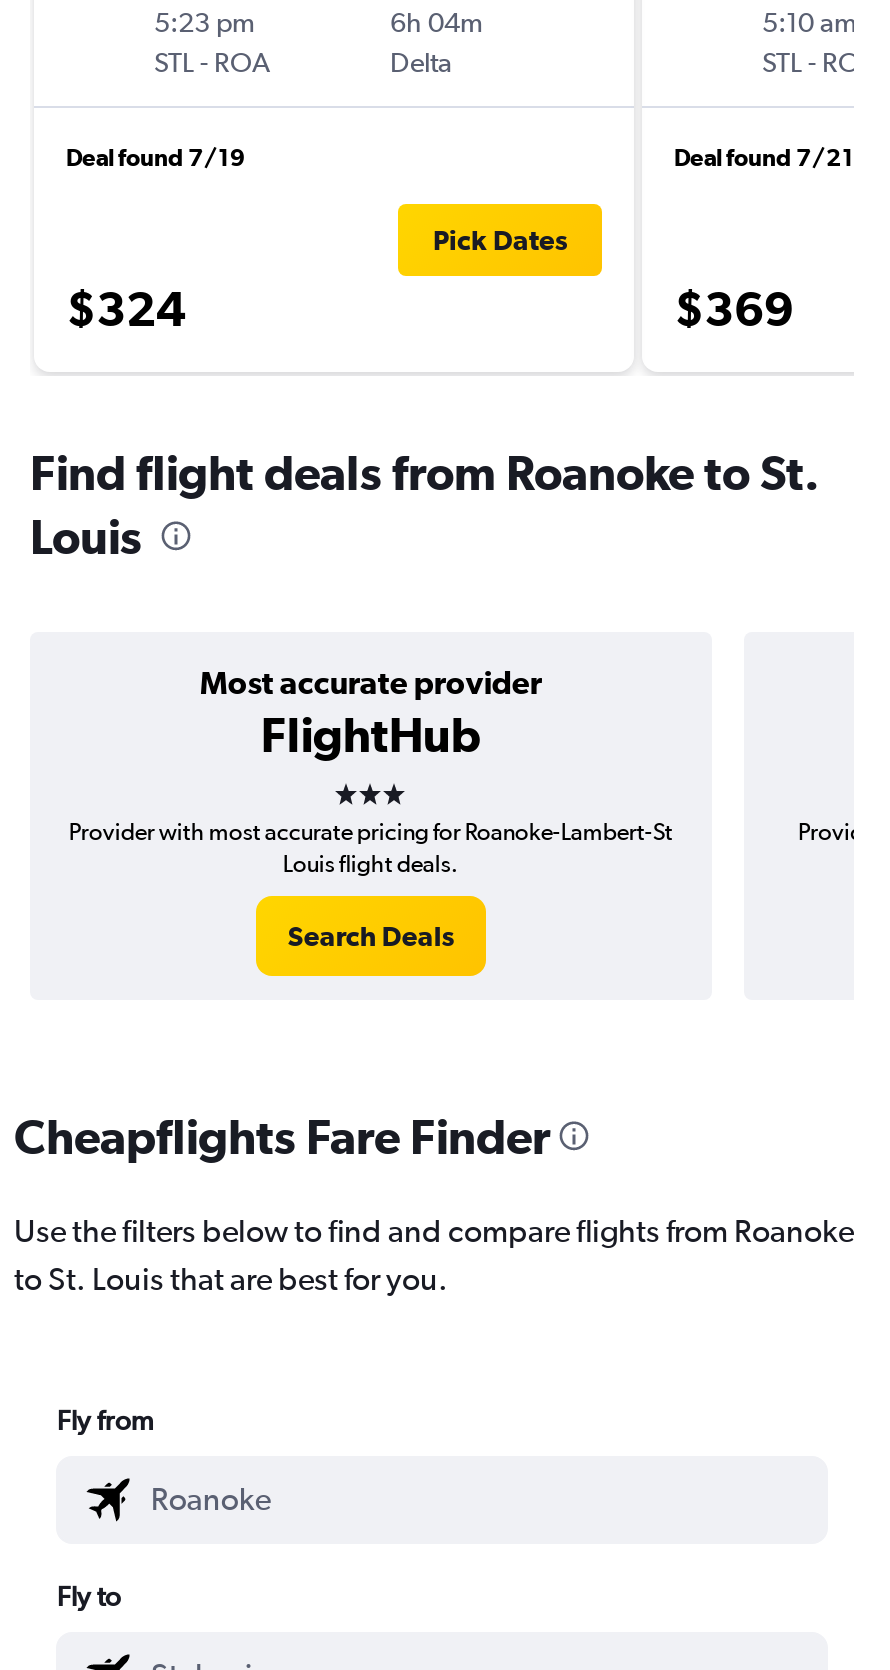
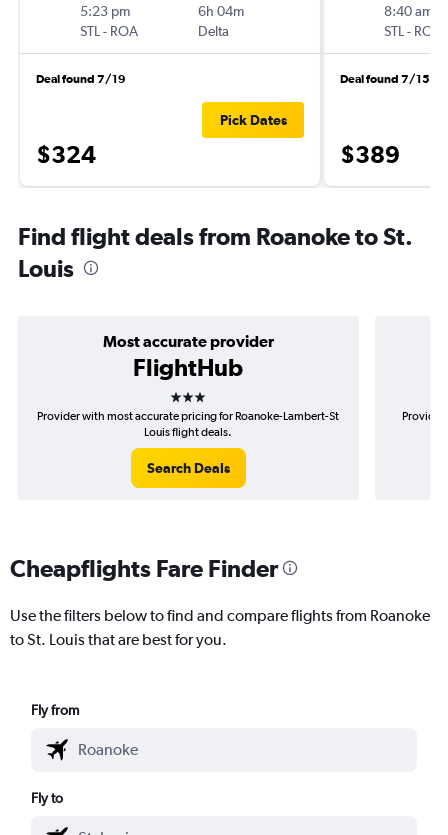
[762,6,856,38] 5:10 am -> [384,3,433,19] 8:40 am
[674,144,854,172] Deal found 7/21 -> [340,72,430,86] Deal found 7/15
[674,280,794,336] $369 -> [340,140,400,168] $389

